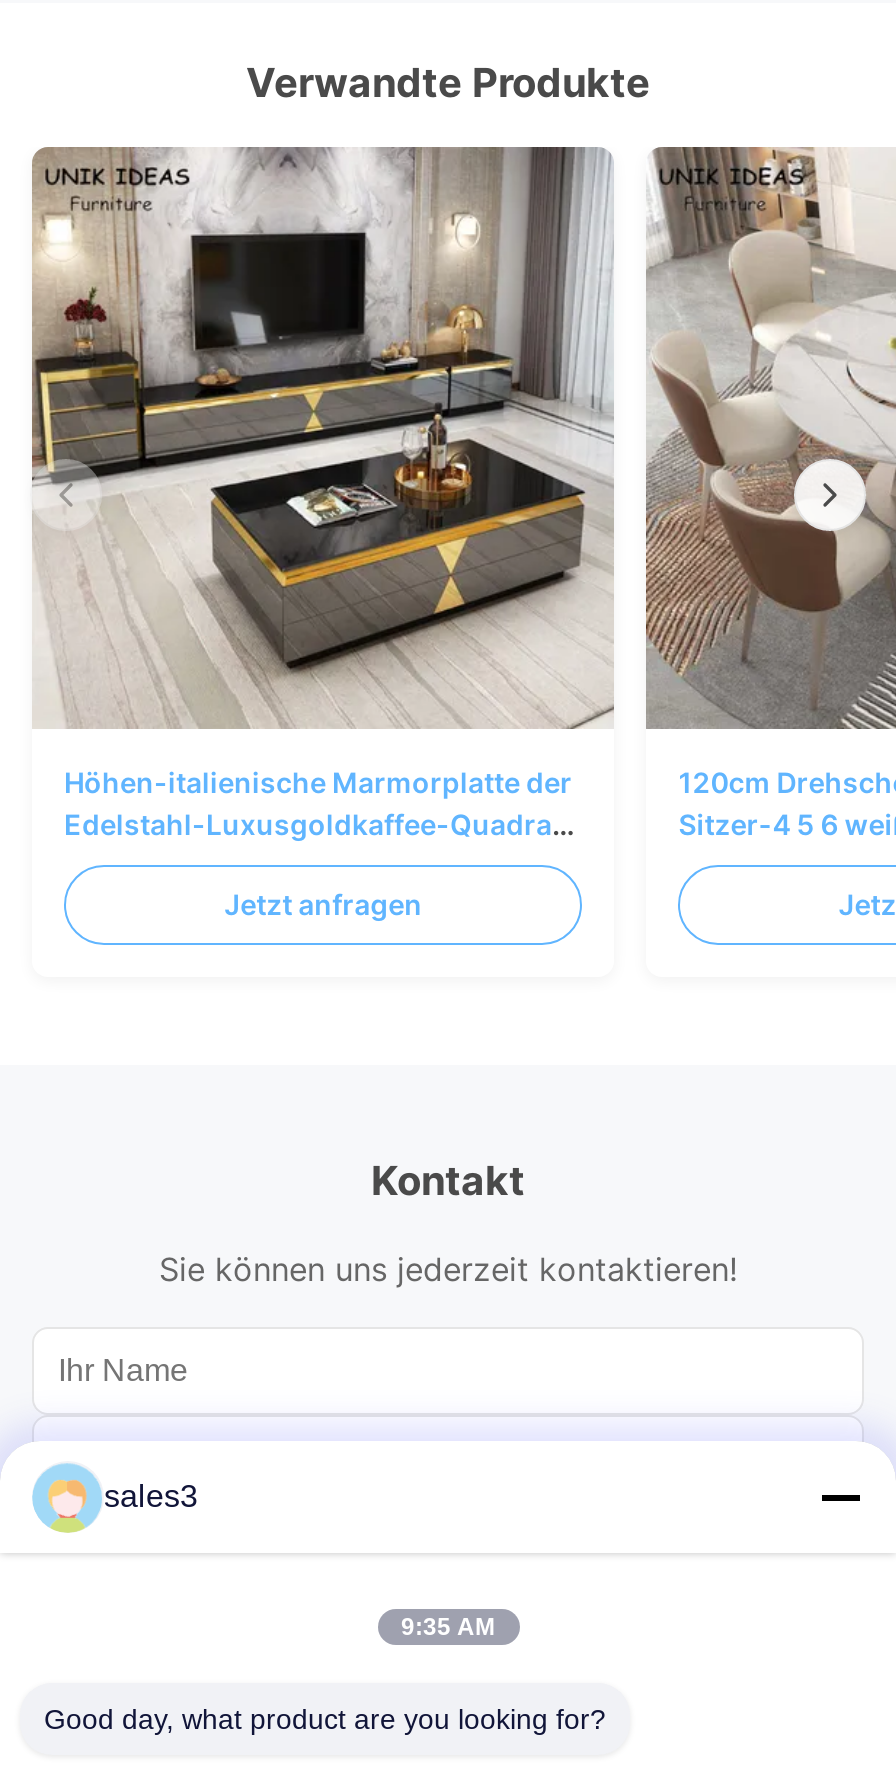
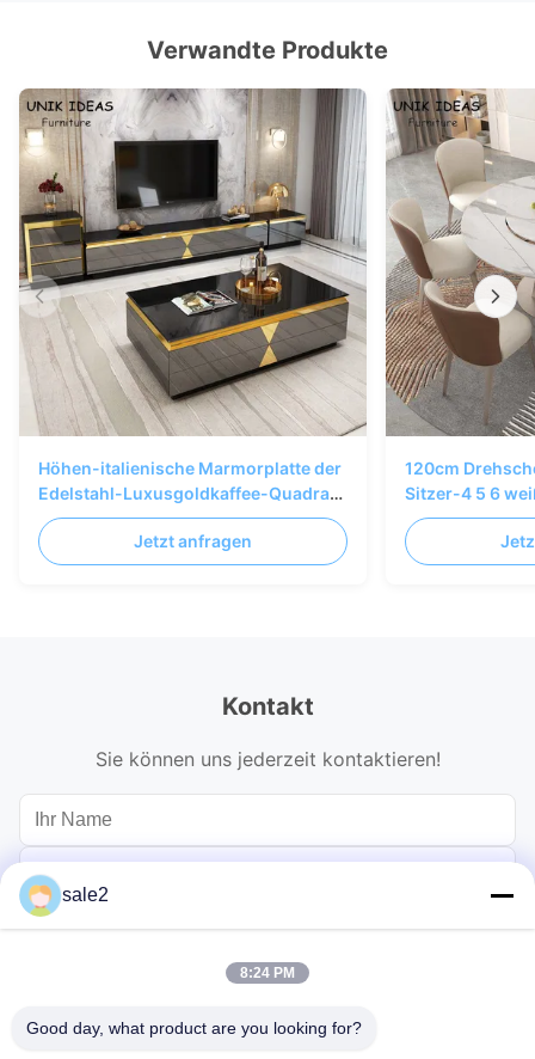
[104,1479,198,1513] sales3 -> [62,884,109,905] sale2
[401,1613,495,1641] 9:35 AM -> [240,965,295,981] 8:24 PM

